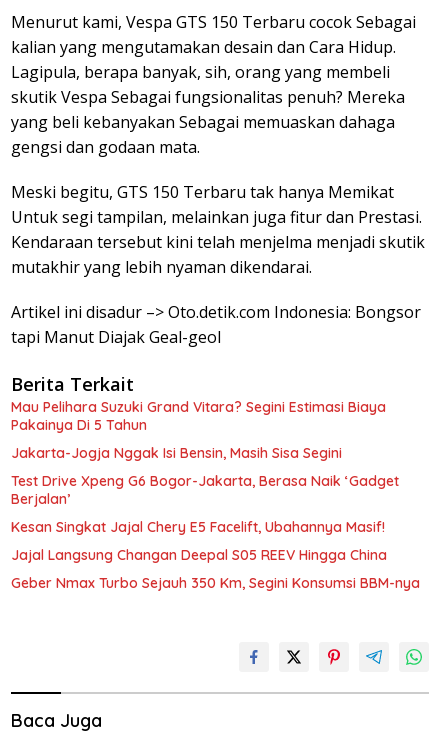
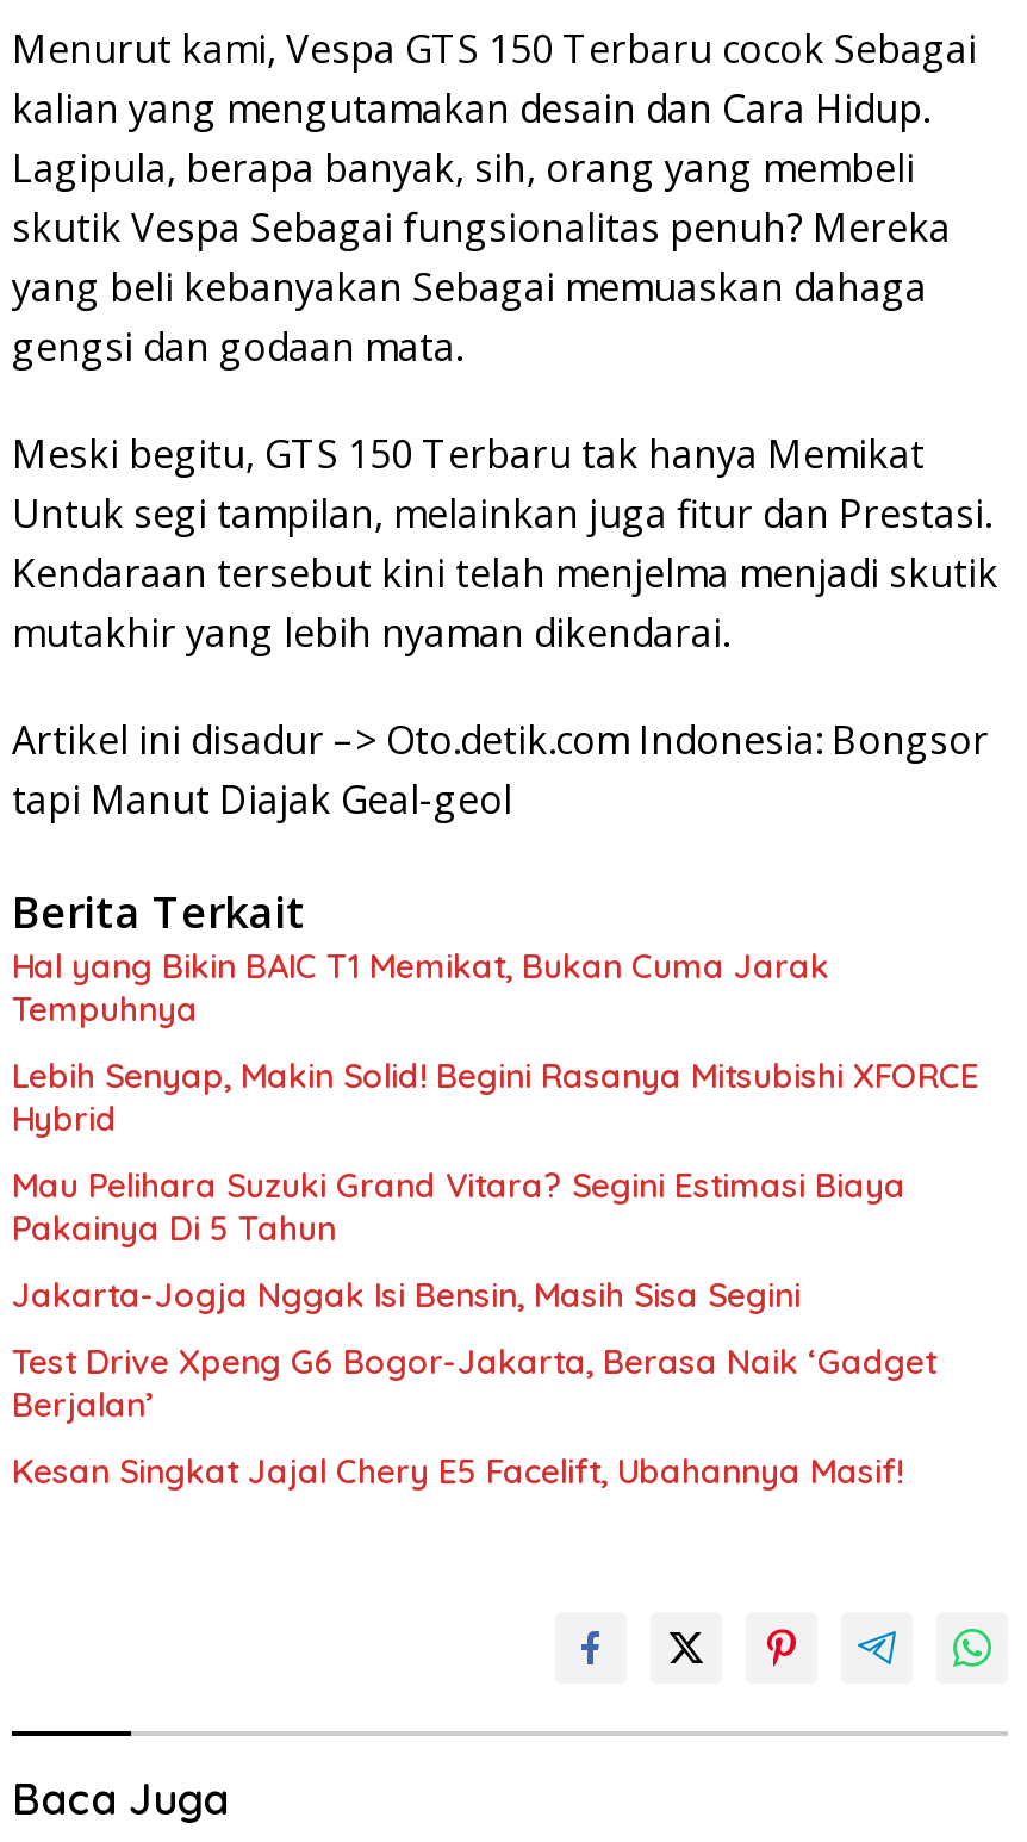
none -> [12,946,979,1141] Hal yang Bikin BAIC T1 Memikat, Bukan Cuma Jarak | Tempuhnya | Lebih Senyap, Makin Solid! Begini Rasanya Mitsubishi XFORCE | Hybrid
moved [11,398,399,536] -> [12,1165,936,1494]: Mau Pelihara Suzuki Grand Vitara? Segini Estimasi Biaya | Pakainya Di 5 Tahun | Jakarta-Jogja Nggak Isi Bensin, Masih Sisa Segini | Test Drive Xpeng G6 Bogor-Jakarta, Berasa Naik ‘Gadget | Berjalan’ | Kesan Singkat Jajal Chery E5 Facelift, Ubahannya Masif!
[11,546,420,592] Jajal Langsung Changan Deepal S05 REEV Hingga China | Geber Nmax Turbo Sejauh 350 Km, Segini Konsumsi BBM-nya -> none

